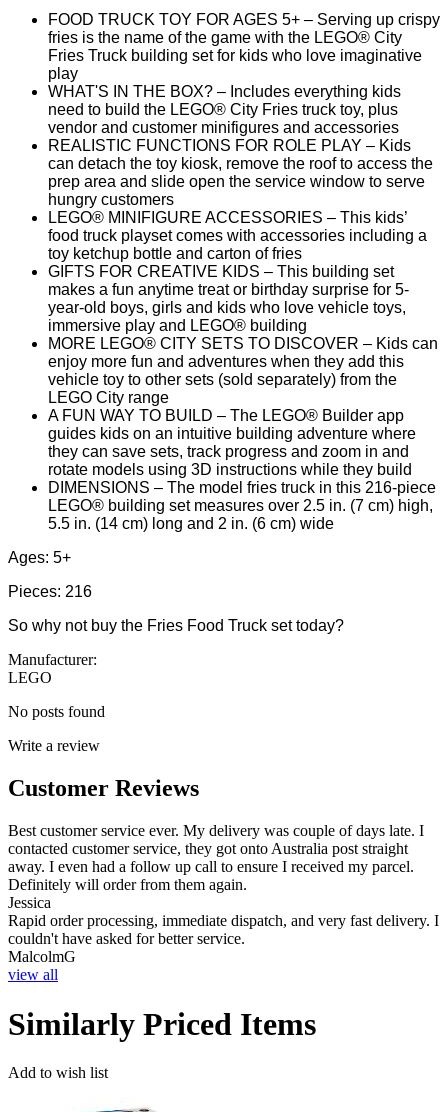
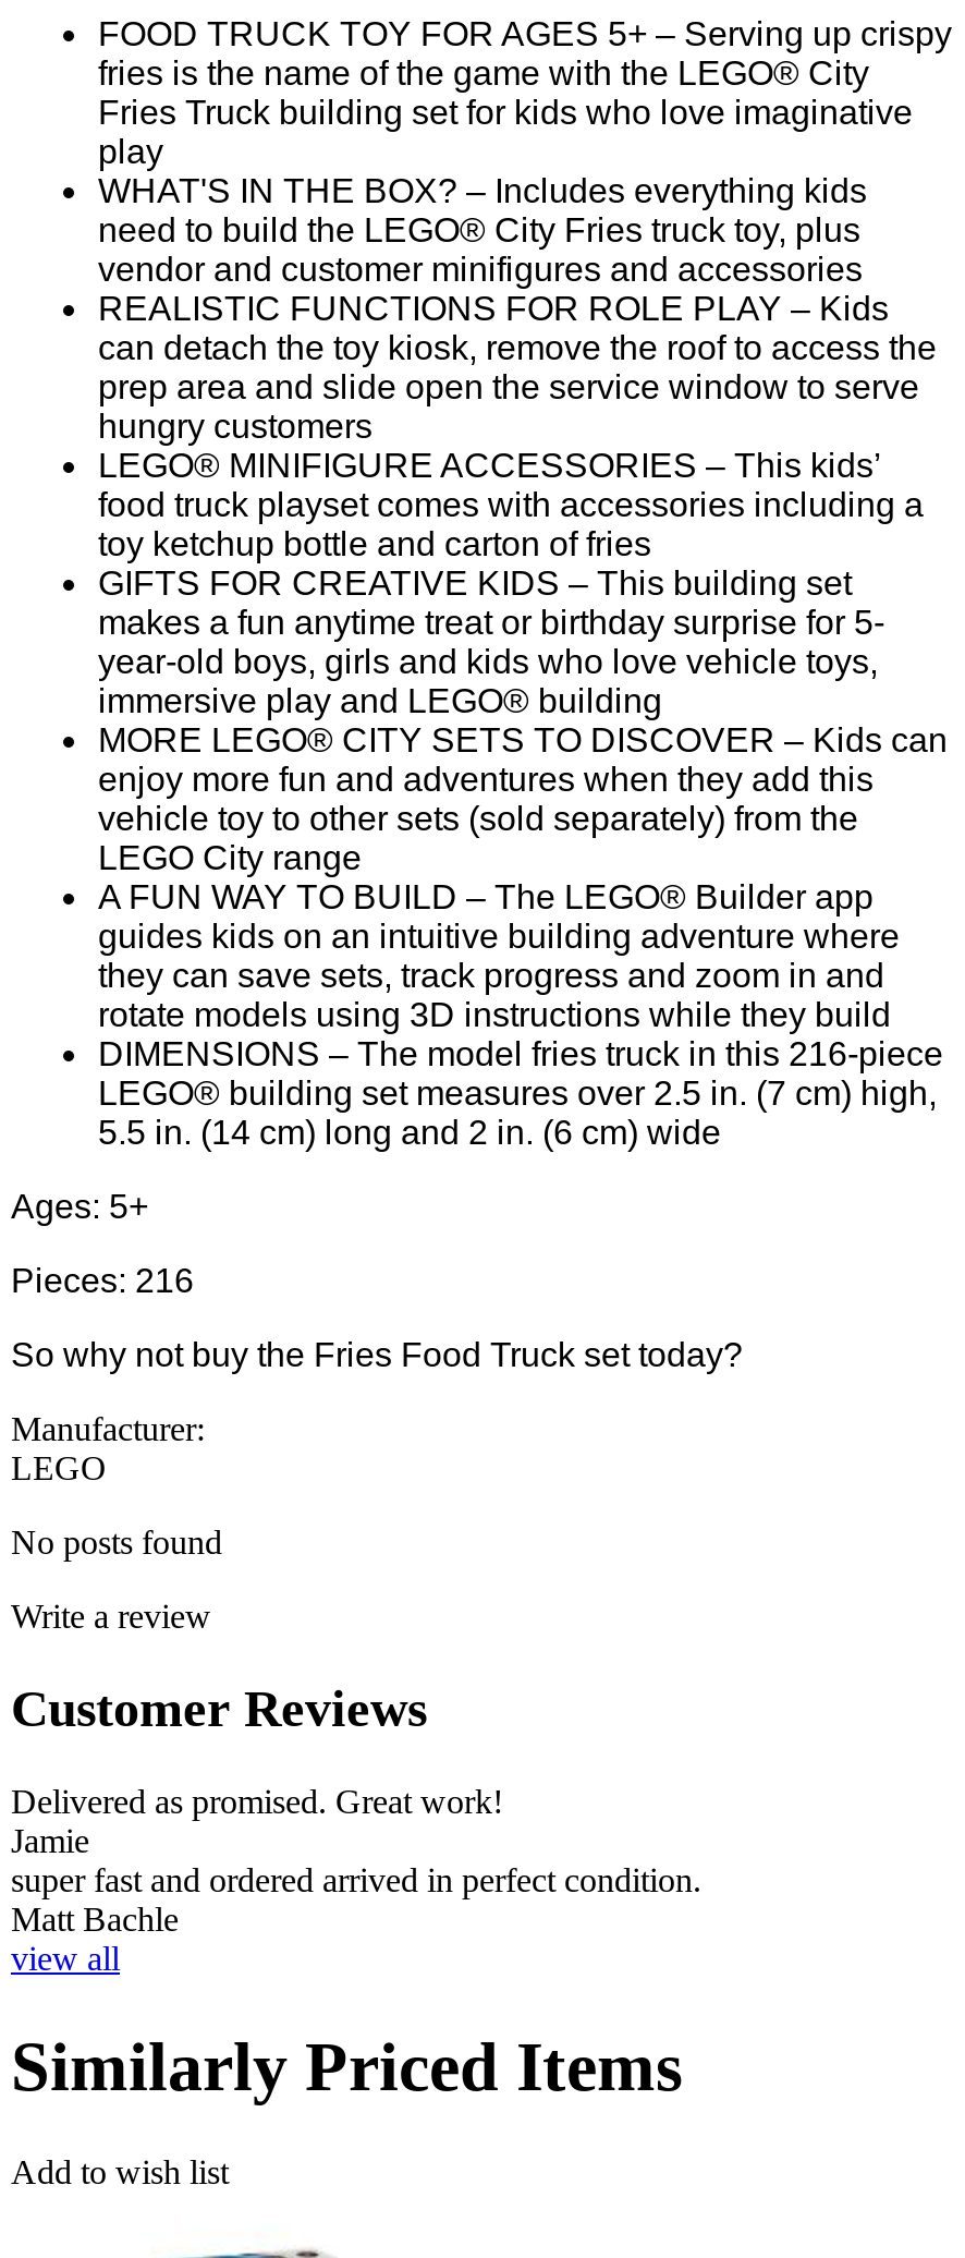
[8,822,439,965] Best customer service ever. My delivery was couple of days late. I | contacted customer service, they got onto Australia post straight | away. I even had a follow up call to ensure I received my parcel. | Definitely will order from them again. | Jessica | Rapid order processing, immediate dispatch, and very fast delivery. I | couldn't have asked for better service. | MalcolmG -> [11,1783,701,1938] Delivered as promised. Great work! | Jamie | super fast and ordered arrived in perfect condition. | Matt Bachle

